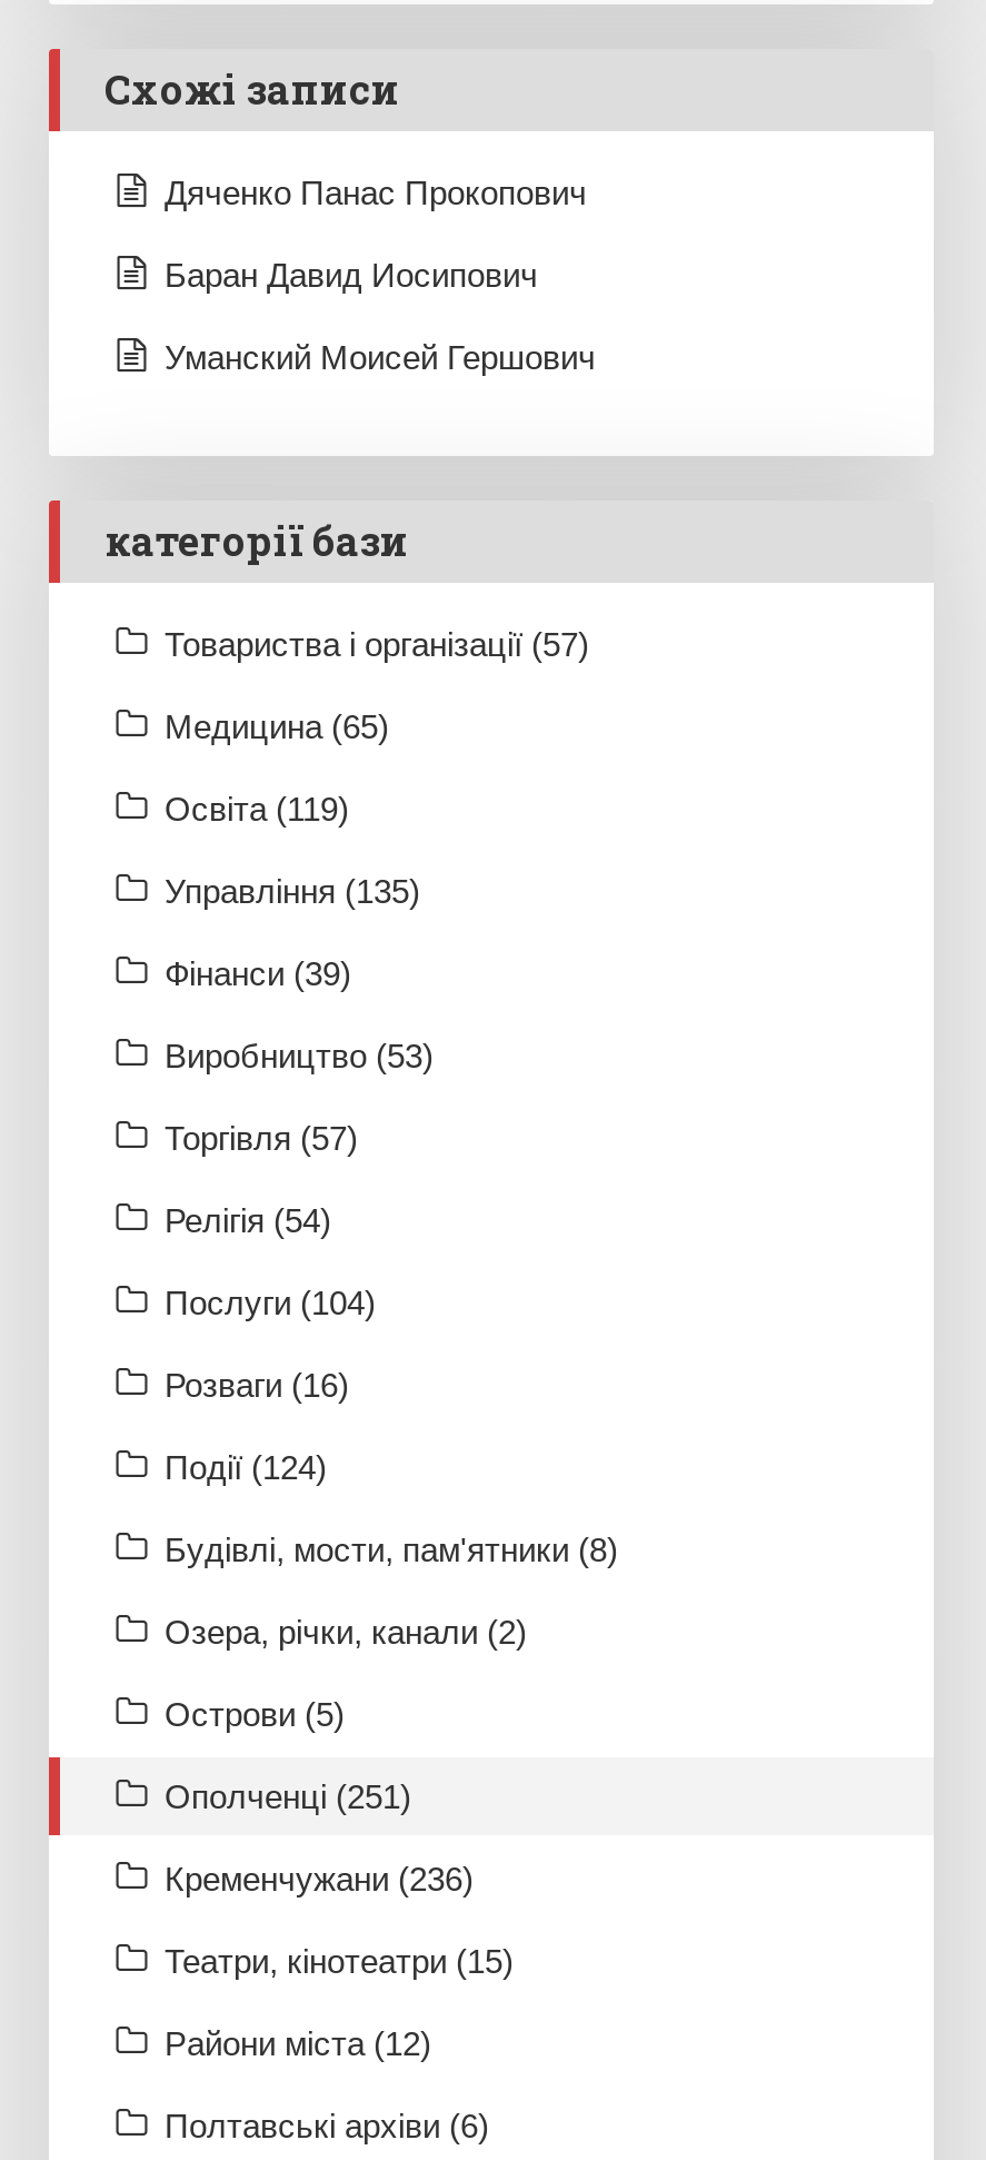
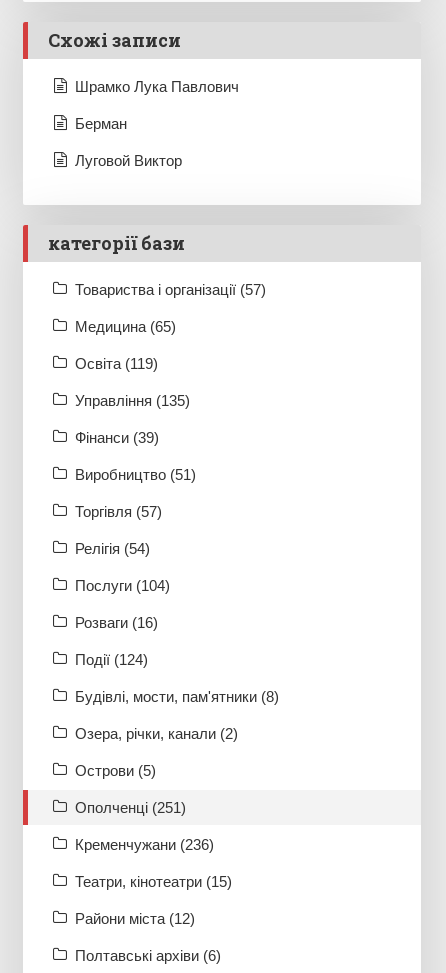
[165,173,587,211] Дяченко Панас Прокопович -> [75,78,239,95] Шрамко Лука Павлович
[165,255,538,293] Баран Давид Иосипович -> [75,115,127,132] Берман
[165,338,596,375] Уманский Моисей Гершович -> [75,152,182,169] Луговой Виктор
[165,1036,434,1074] Виробництво (53) -> [75,466,196,483] Виробництво (51)

